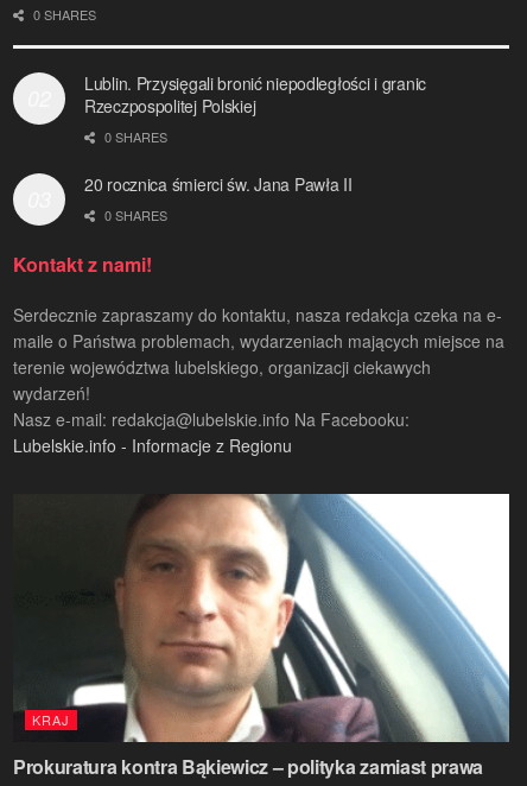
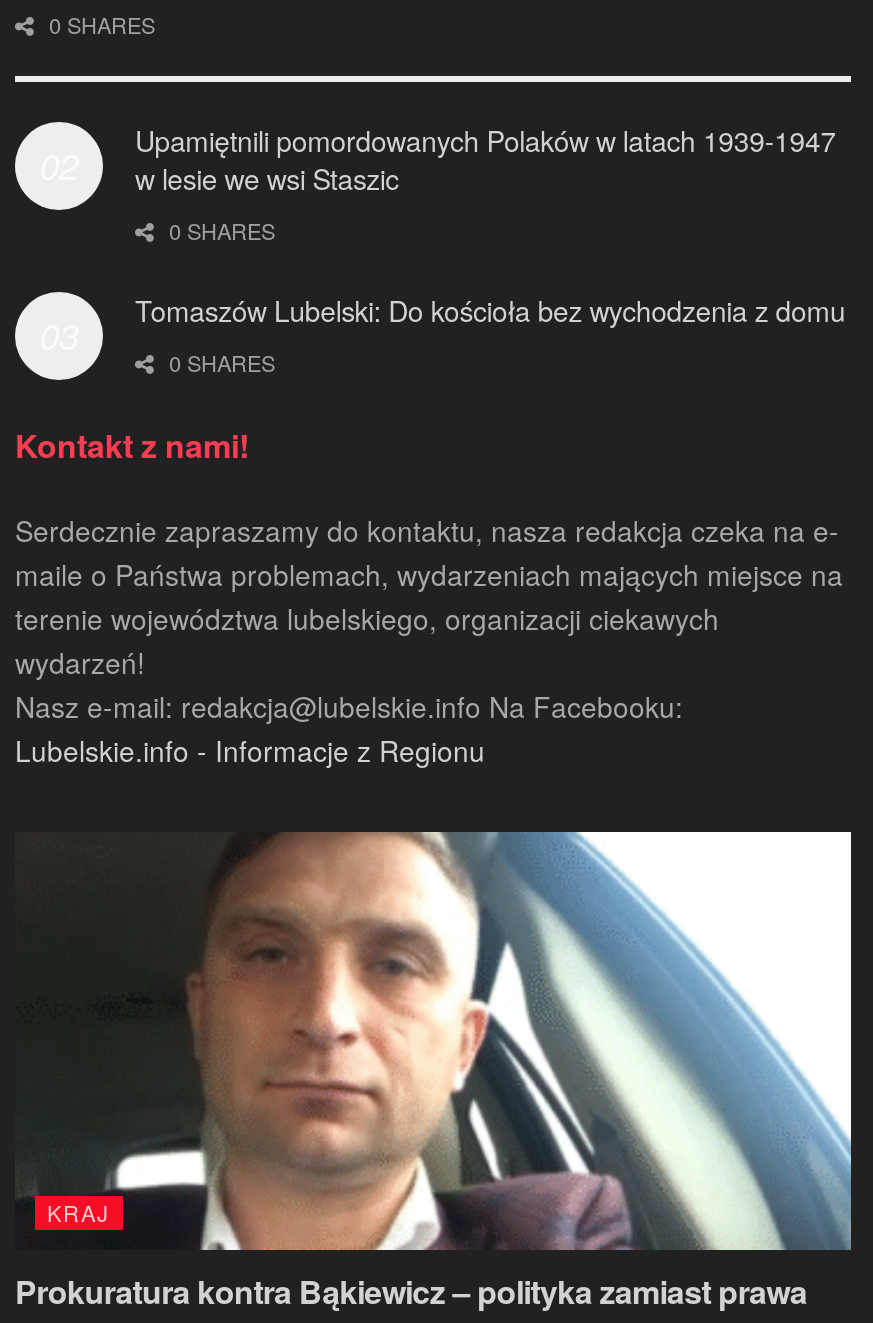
[84,71,426,117] Lublin. Przysięgali bronić niepodległości i granic | Rzeczpospolitej Polskiej -> [135,119,836,197] Upamiętnili pomordowanych Polaków w latach 1939-1947 | w lesie we wsi Staszic
[84,172,352,195] 20 rocznica śmierci św. Jana Pawła II -> [135,289,845,329] Tomaszów Lubelski: Do kościoła bez wychodzenia z domu

